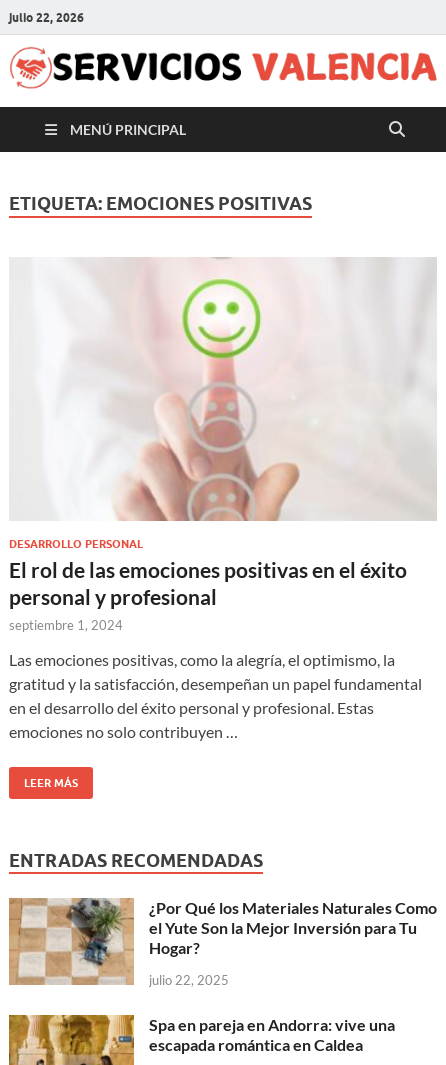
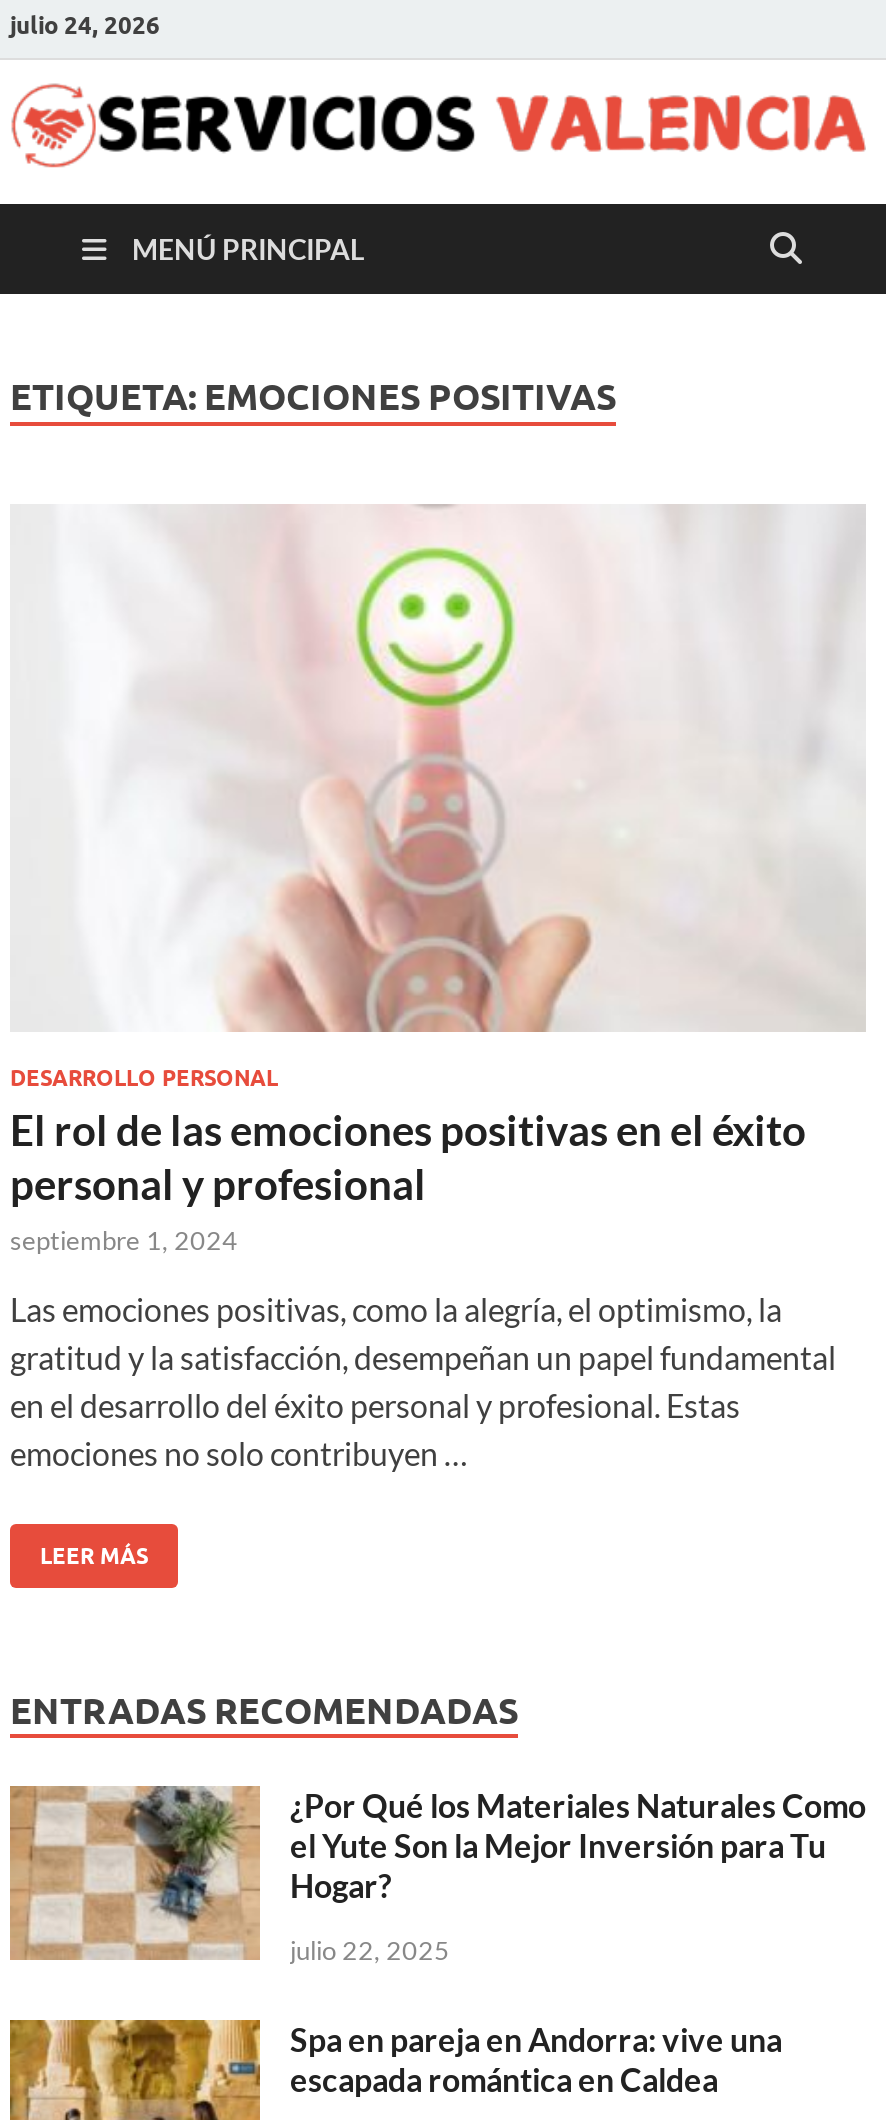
[9,9,84,24] julio 22, 2026 -> [10,9,160,39] julio 24, 2026

